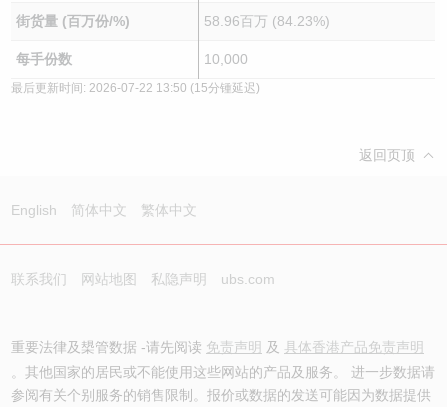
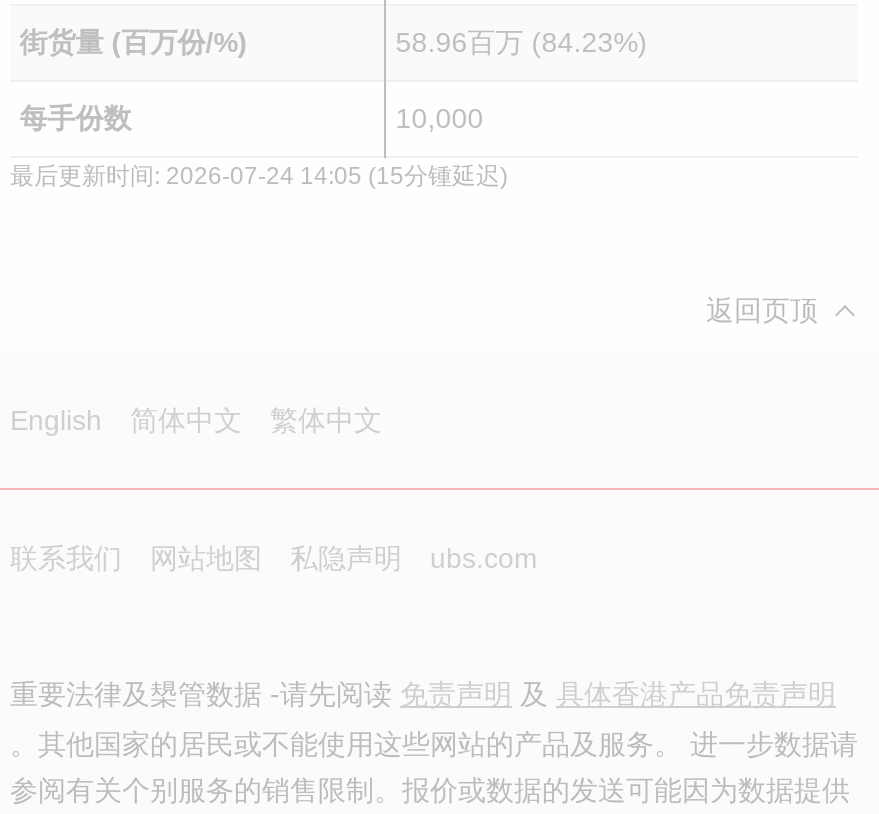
[11,81,260,95] 最后更新时间: 2026-07-22 13:50 (15分锺延迟) -> [10,162,508,190] 最后更新时间: 2026-07-24 14:05 (15分锺延迟)

